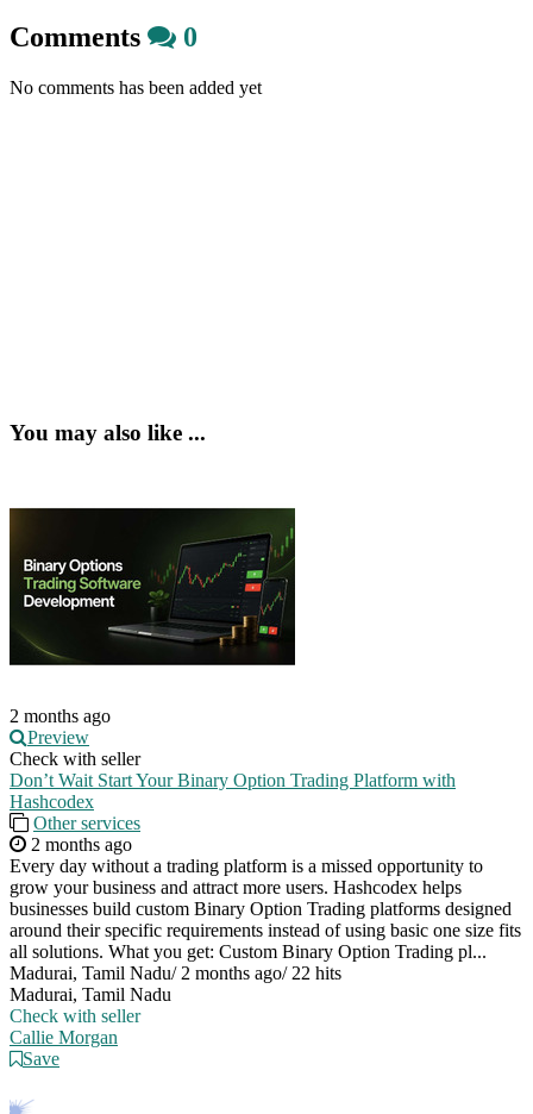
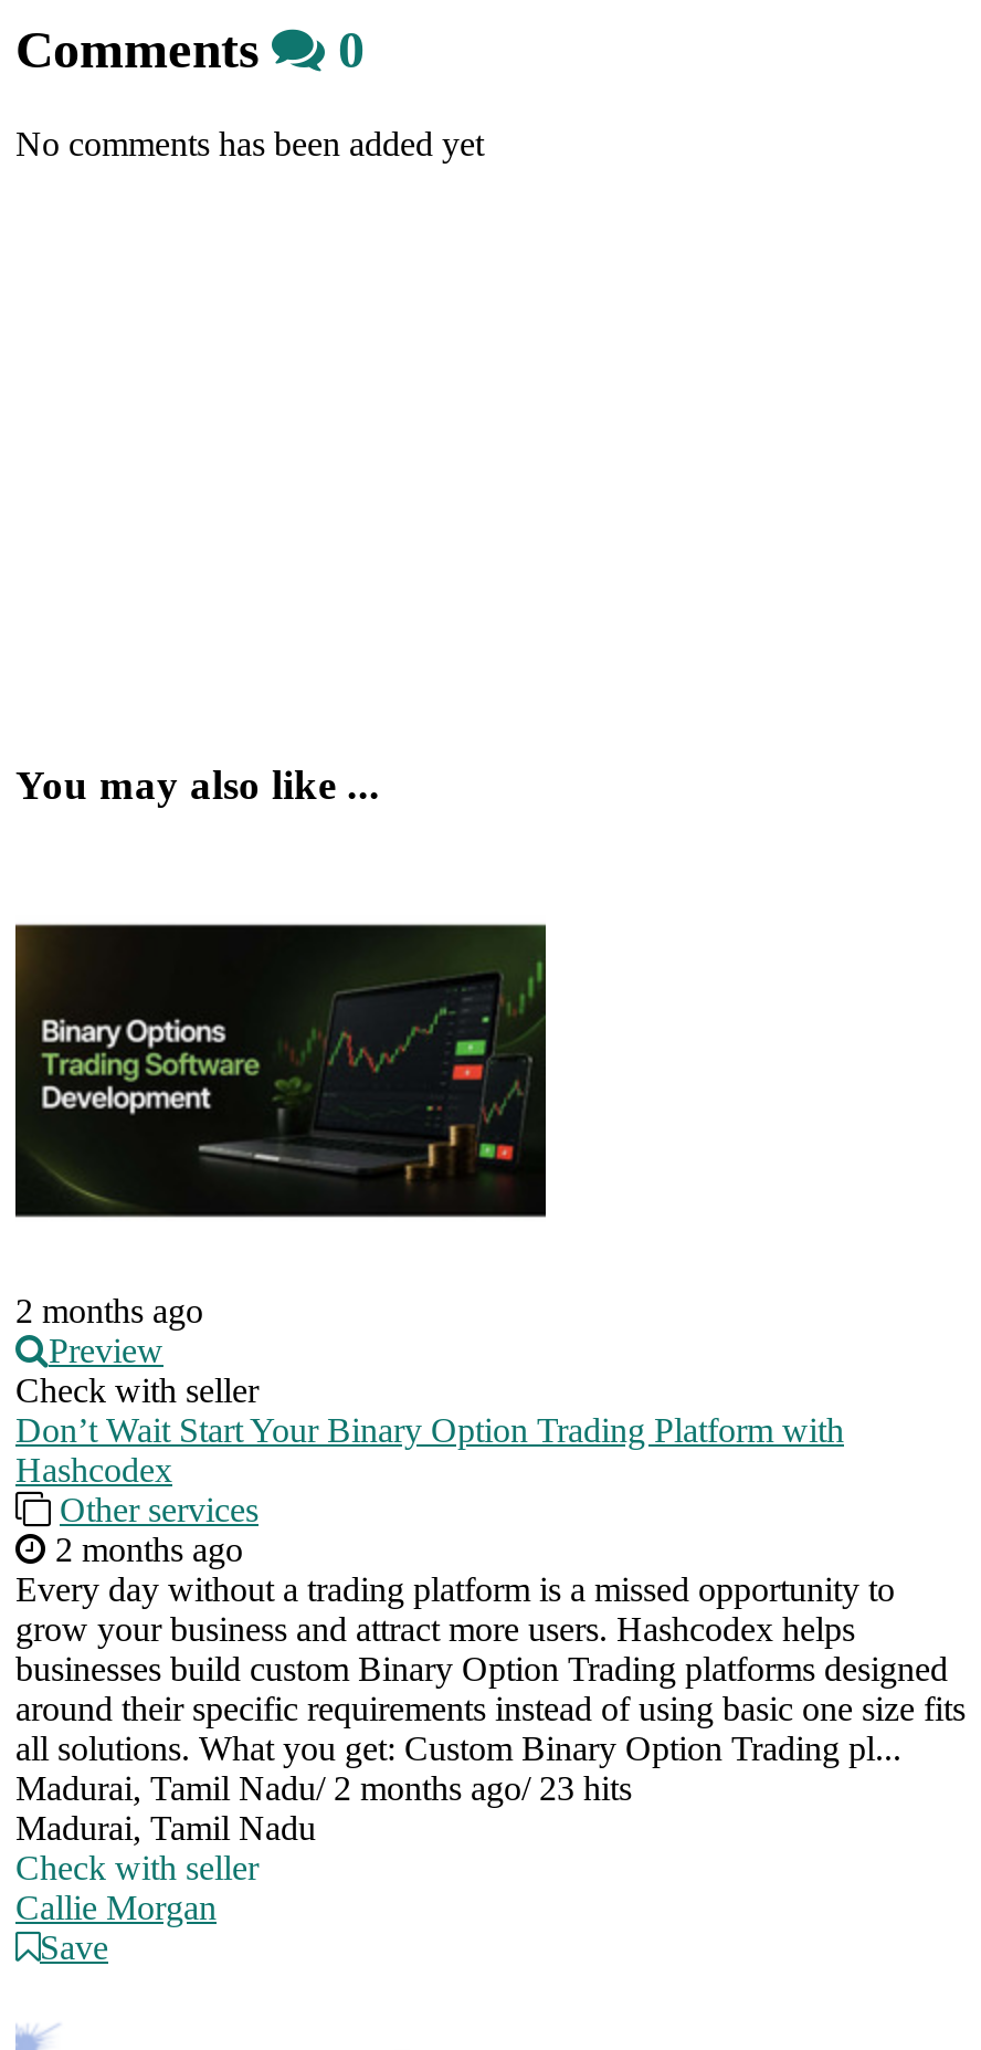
[10,963,341,983] Madurai, Tamil Nadu/ 2 months ago/ 22 hits -> [15,1770,632,1807] Madurai, Tamil Nadu/ 2 months ago/ 23 hits

